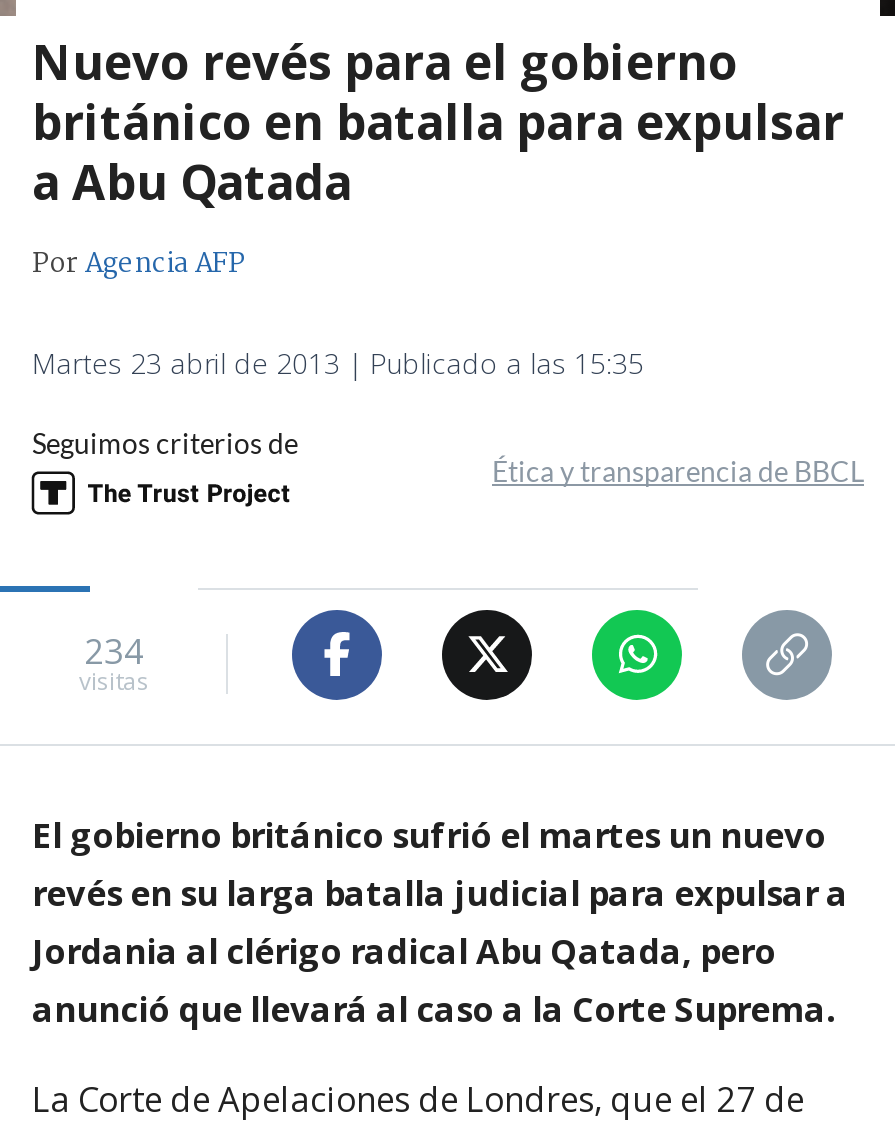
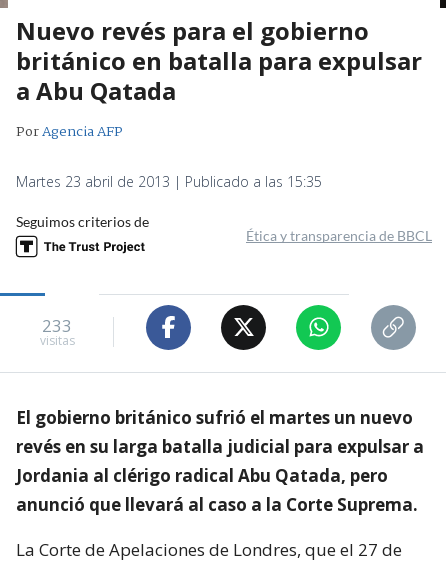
[84,629,144,675] 234 -> [42,314,72,337] 233

